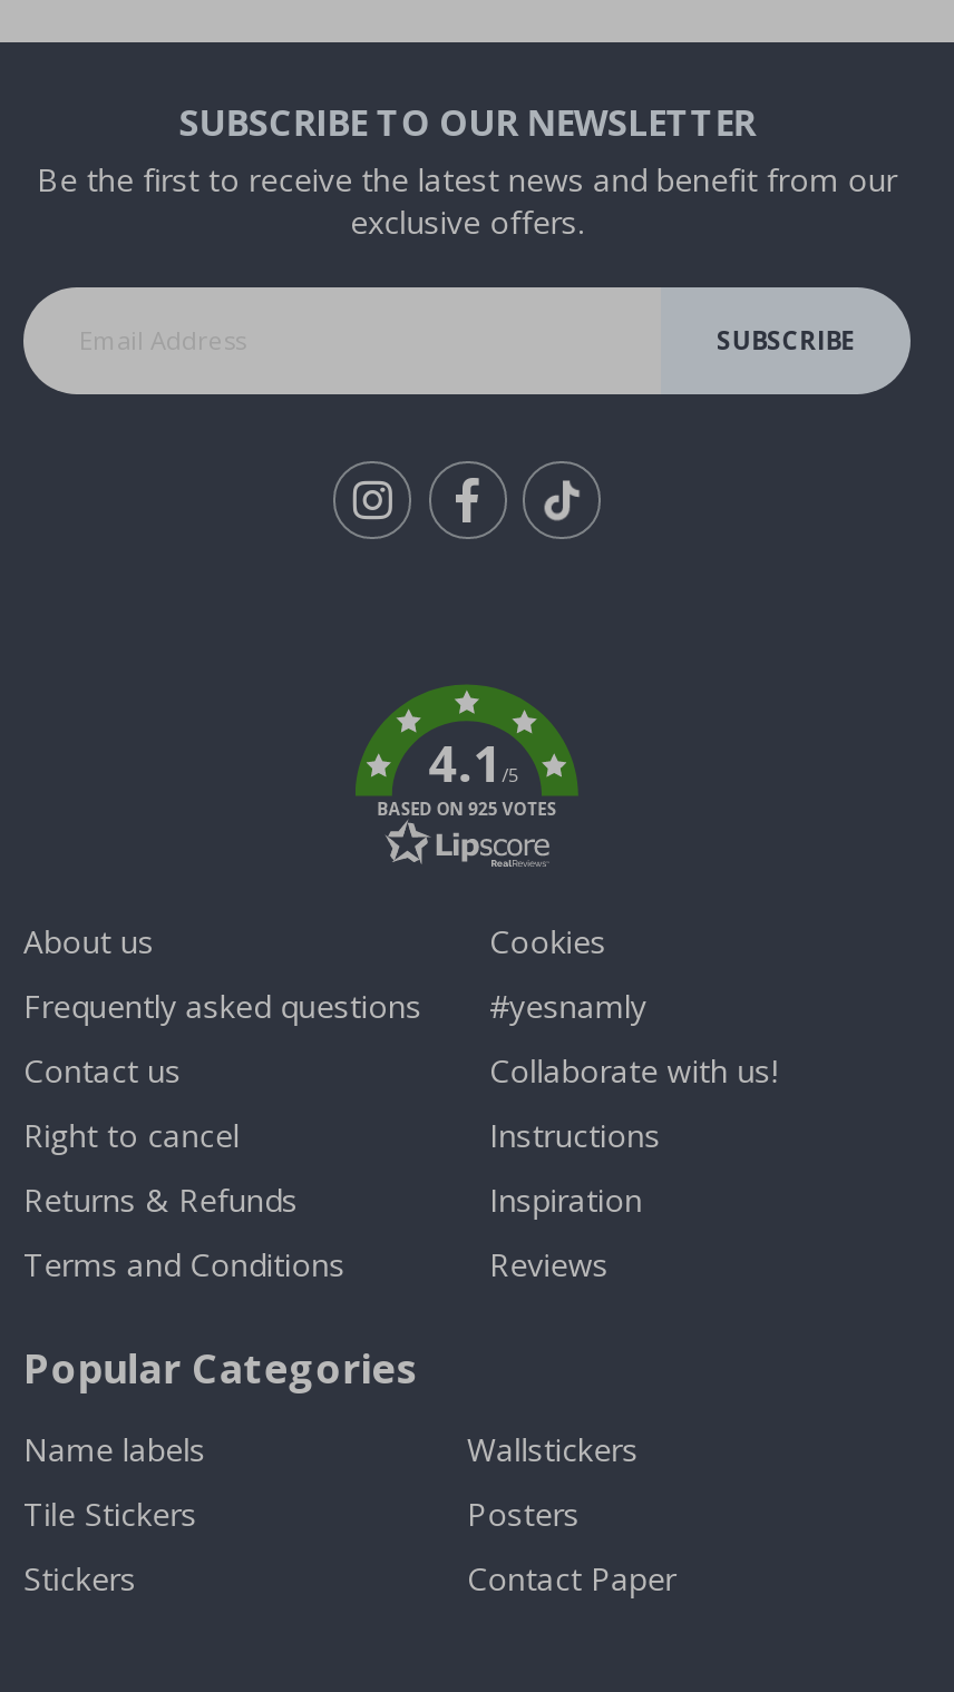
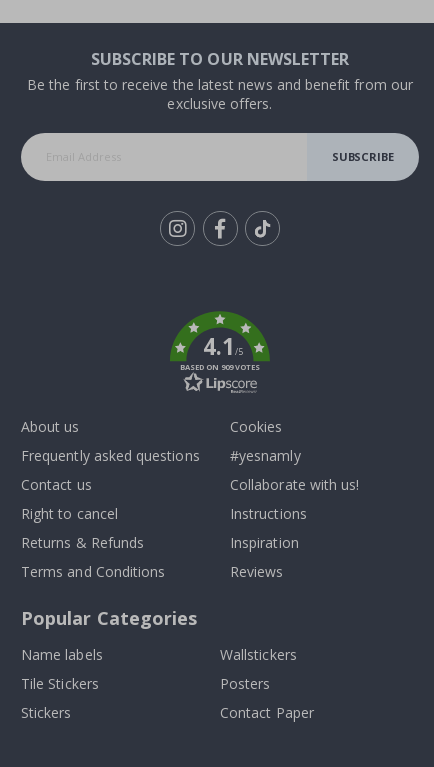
[377,797,557,820] BASED ON 925 VOTES -> [180,362,260,372] BASED ON 909 VOTES

